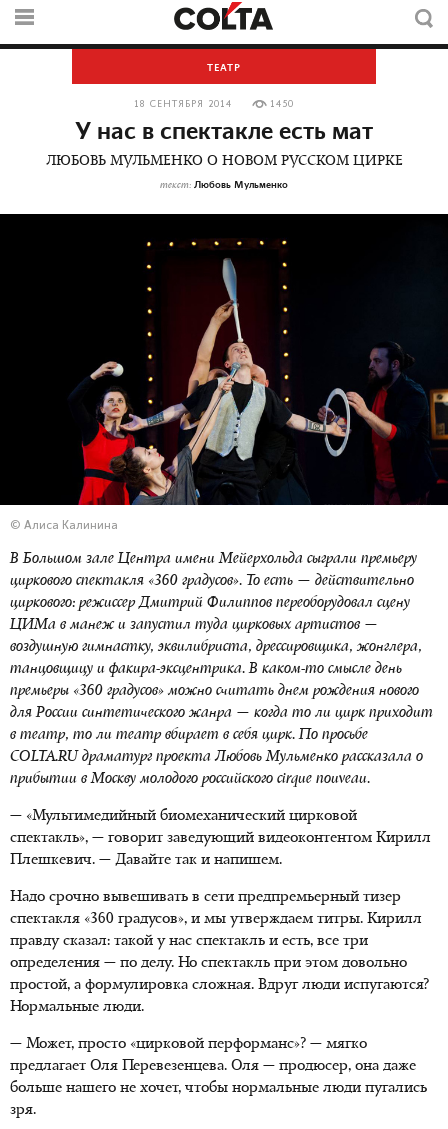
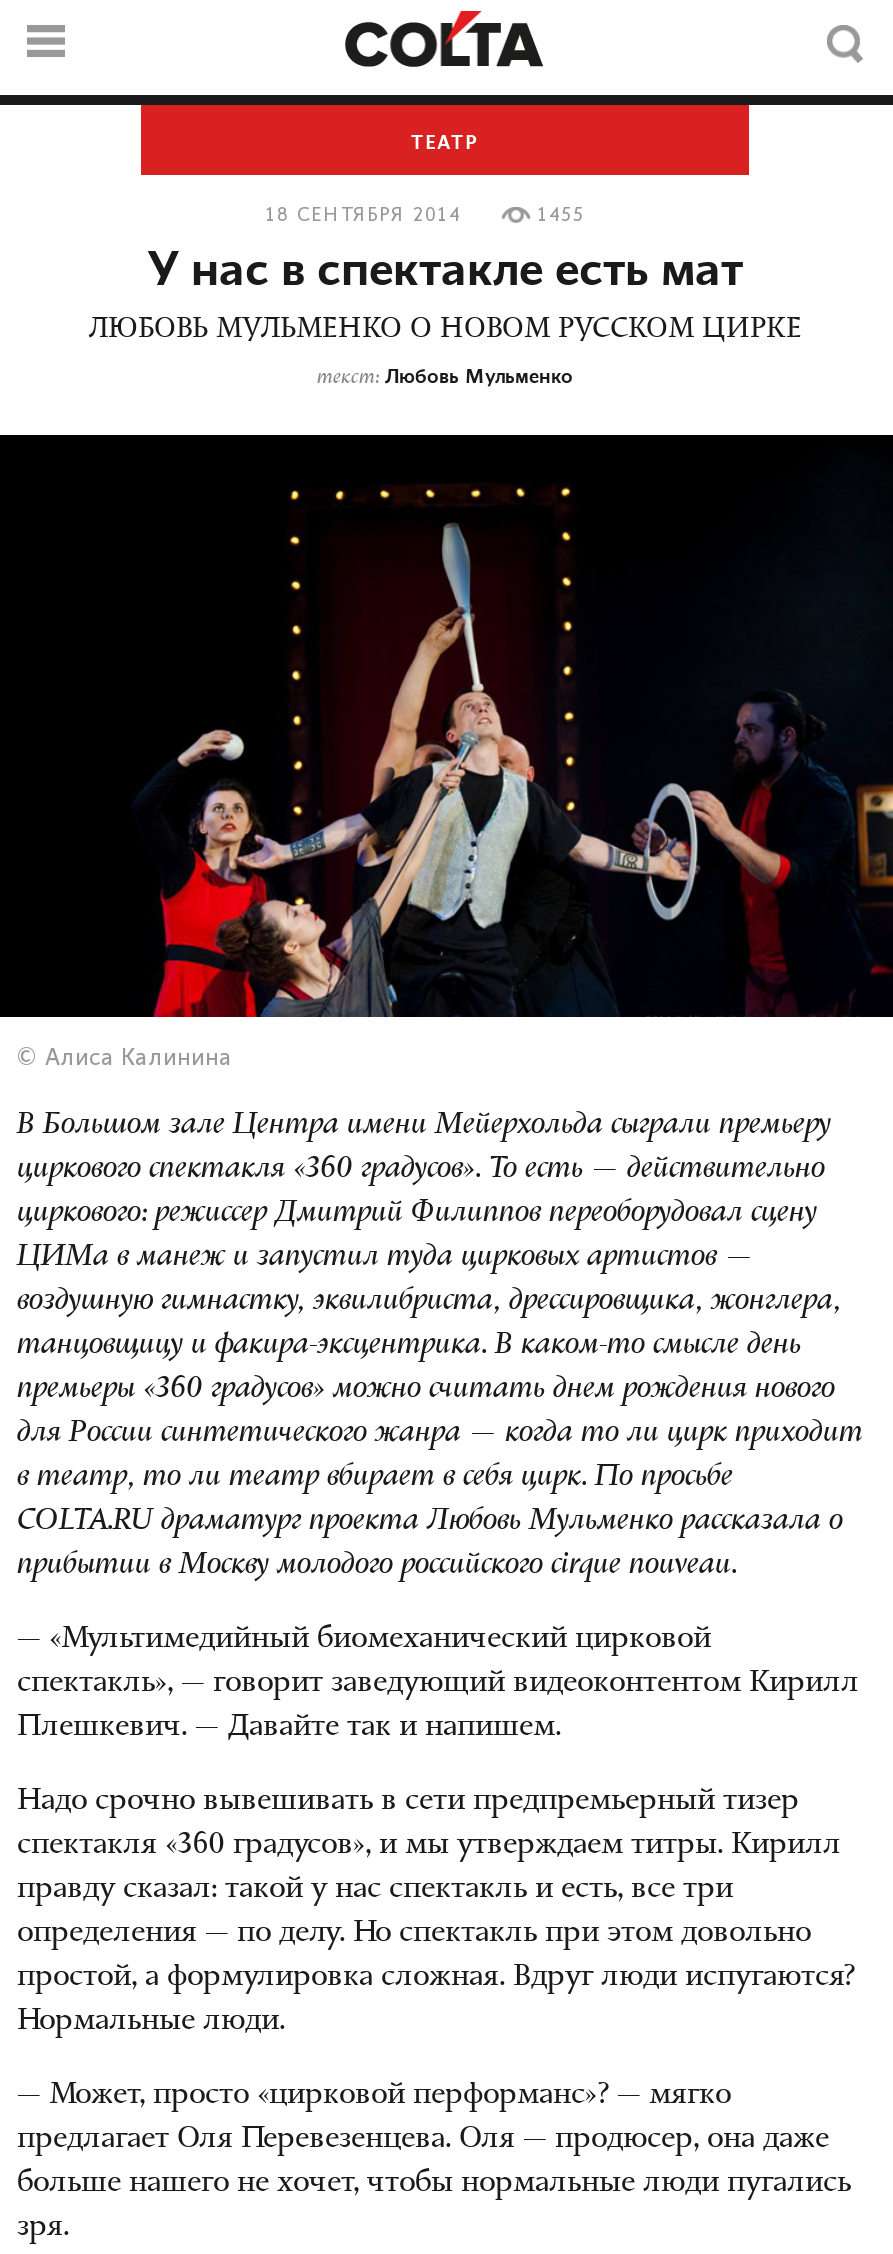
[270,99,294,110] 1450 -> [537,205,585,227] 1455

